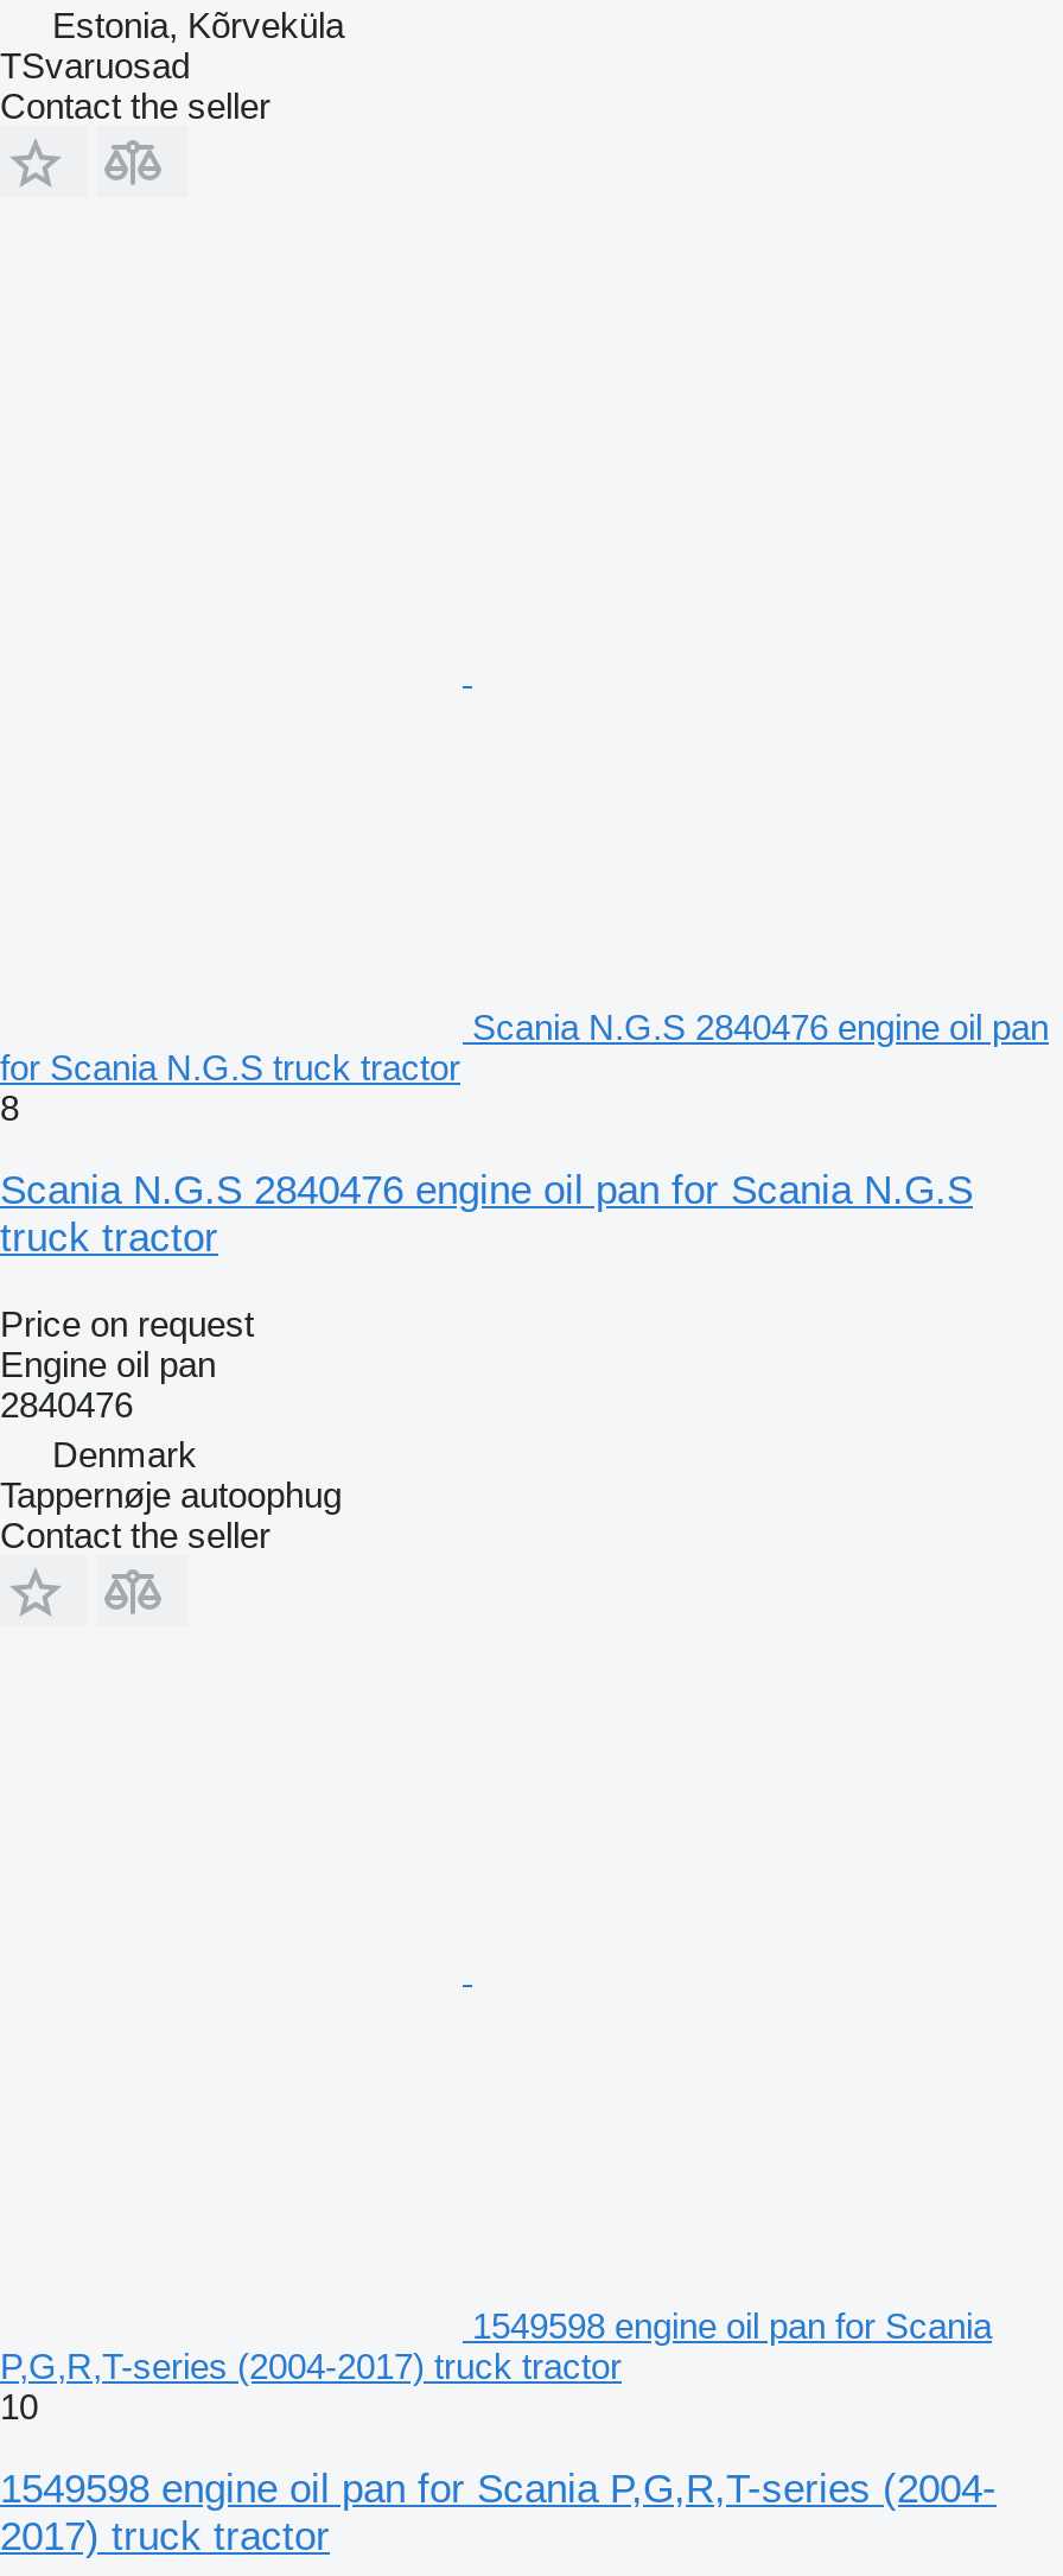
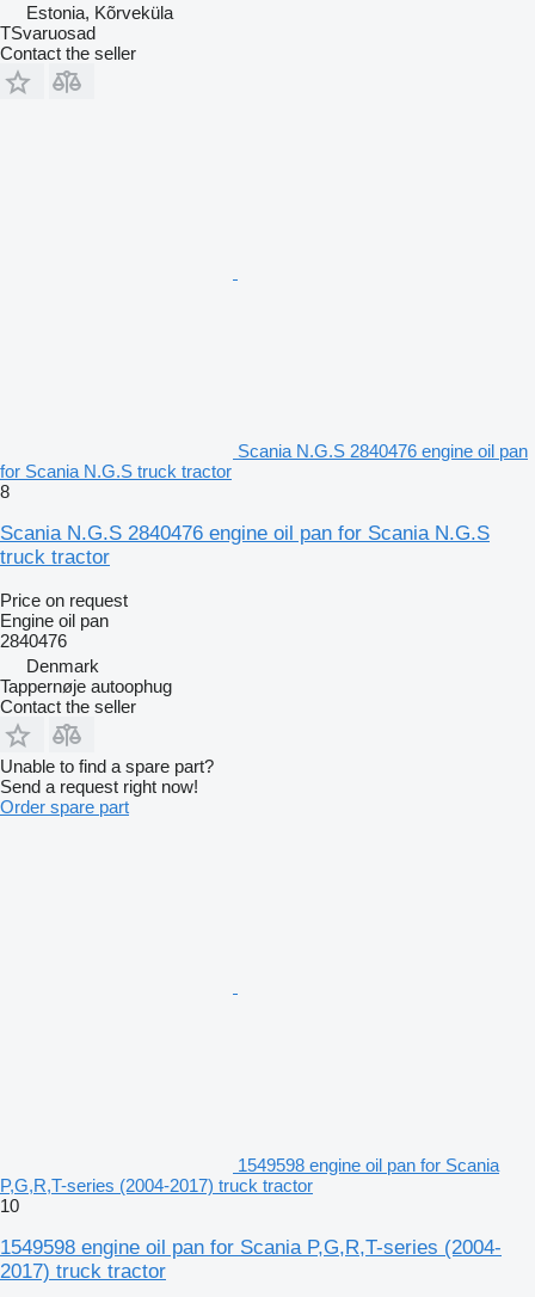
moved [0,1006,1049,1554] -> [0,441,528,716]: Scania N.G.S 2840476 engine oil pan | for Scania N.G.S truck tractor | 8 | ... | Tappernøje autoophug | Contact the seller
none -> [0,756,214,817] Unable to find a spare part? | Send a request right now! | Order spare part

